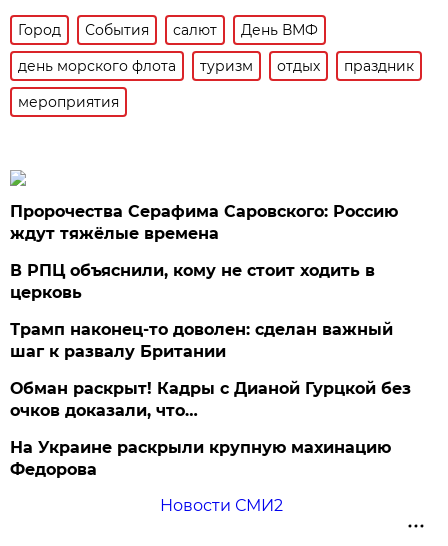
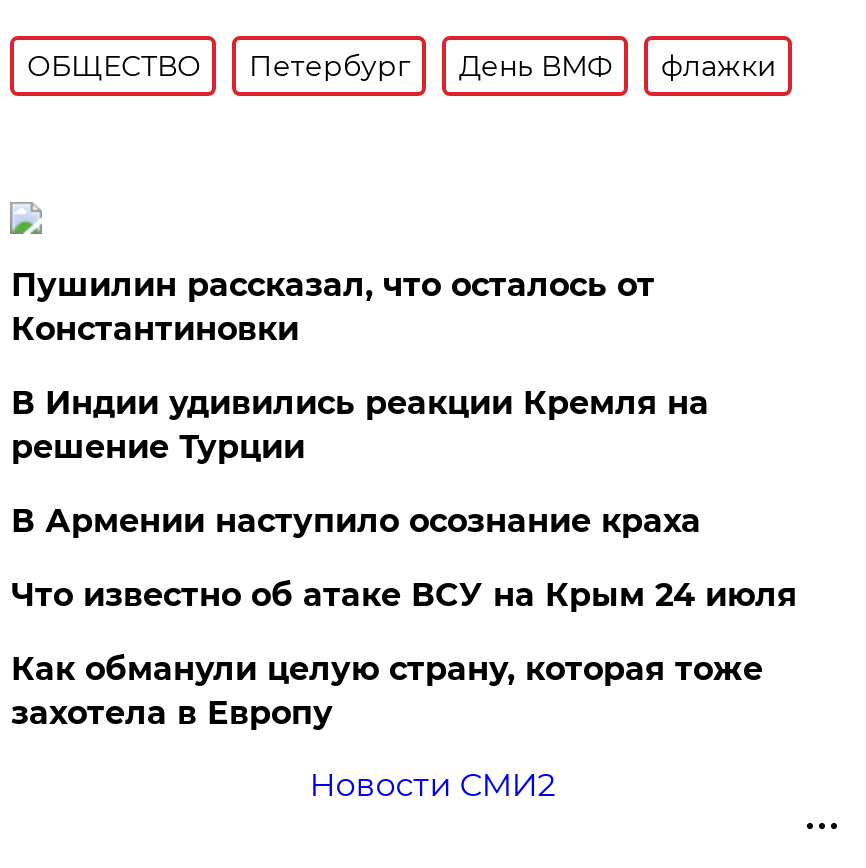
[18,21,217,39] Город | События | салют -> [27,48,411,84] ОБЩЕСТВО | Петербург
[18,57,414,111] день морского флота | туризм | отдых | праздник | мероприятия -> [661,48,777,84] флажки
[10,202,411,479] Пророчества Серафима Саровского: Россию | ждут тяжёлые времена | В РПЦ объяснили, кому не стоит ходить в | церковь | Трамп наконец-то доволен: сделан важный | шаг к развалу Британии | Обман раскрыт! Кадры с Дианой Гурцкой без | очков доказали, что… | На Украине раскрыли крупную махинацию | Федорова -> [11,266,797,732] Пушилин рассказал, что осталось от | Константиновки | В Индии удивились реакции Кремля на | решение Турции | В Армении наступило осознание краха | Что известно об атаке ВСУ на Крым 24 июля | Как обманули целую страну, которая тоже | захотела в Европу

